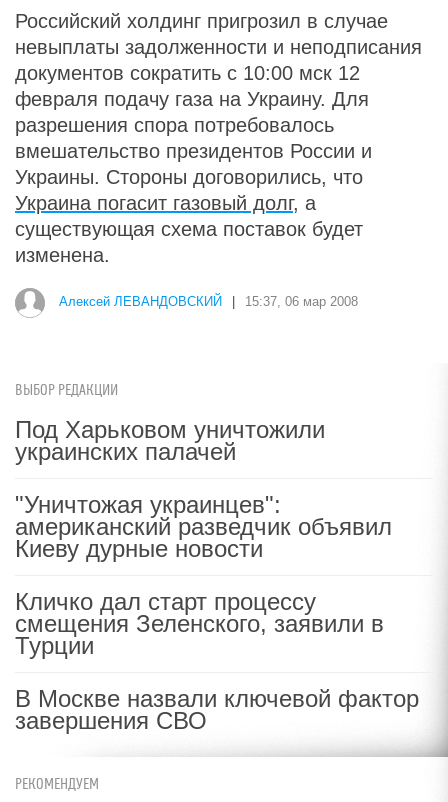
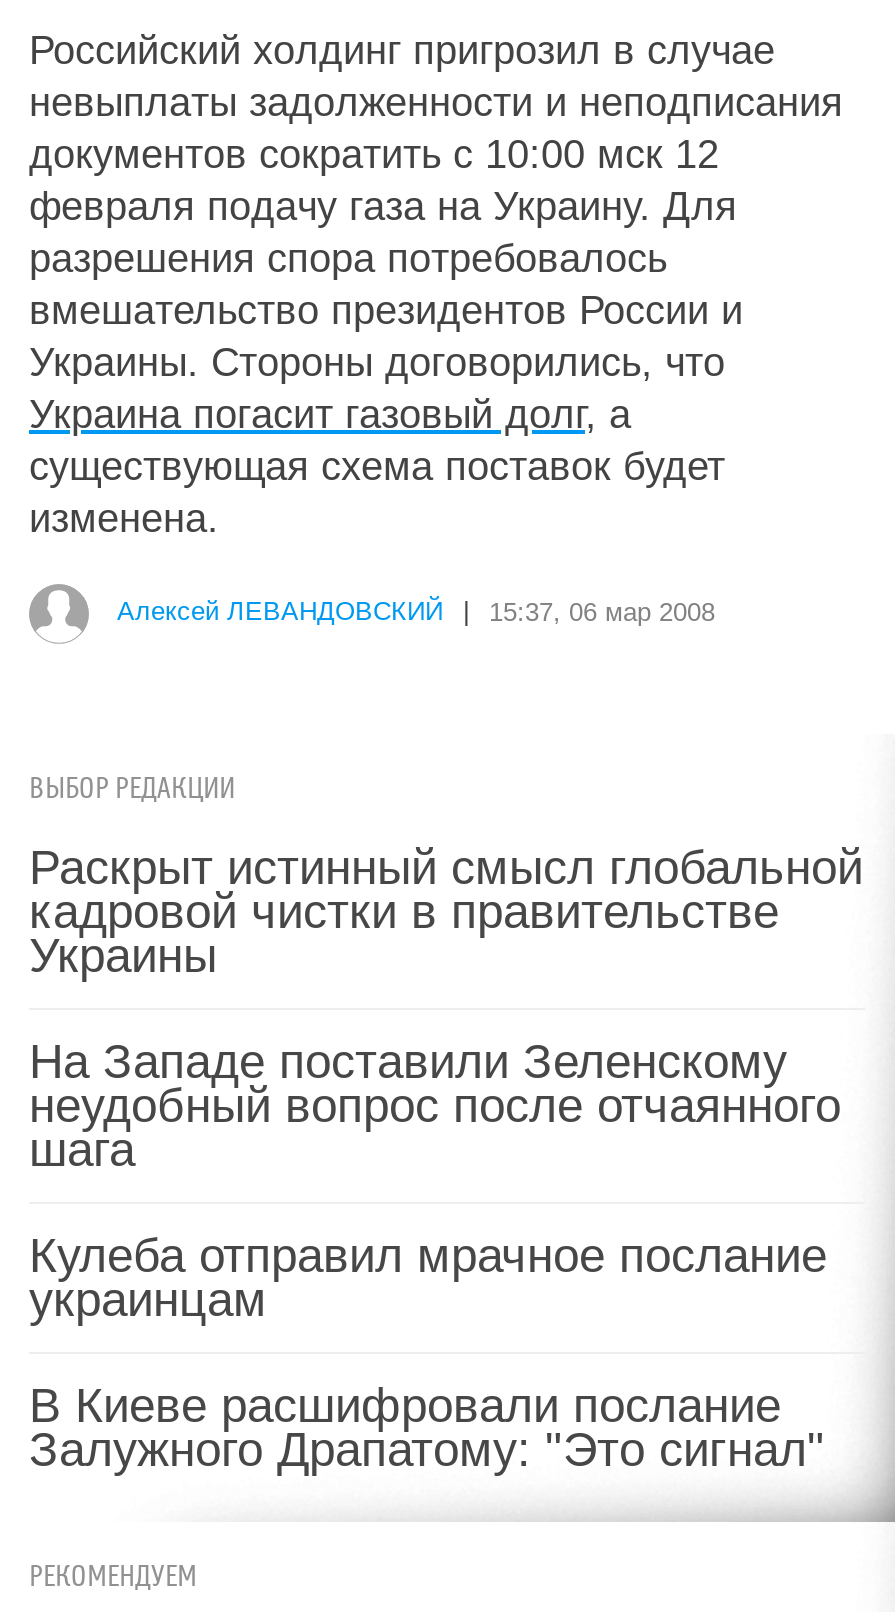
[15,416,325,465] Под Харьковом уничтожили | украинских палачей -> [29,840,863,982] Раскрыт истинный смысл глобальной | кадровой чистки в правительстве | Украины
[15,491,392,562] "Уничтожая украинцев": | американский разведчик объявил | Киеву дурные новости -> [29,1034,841,1176] На Западе поставили Зеленскому | неудобный вопрос после отчаянного | шага
[15,588,384,659] Кличко дал старт процессу | смещения Зеленского, заявили в | Турции -> [29,1228,827,1326] Кулеба отправил мрачное послание | украинцам
[15,685,419,734] В Москве назвали ключевой фактор | завершения СВО -> [29,1378,825,1476] В Киеве расшифровали послание | Залужного Драпатому: "Это сигнал"

